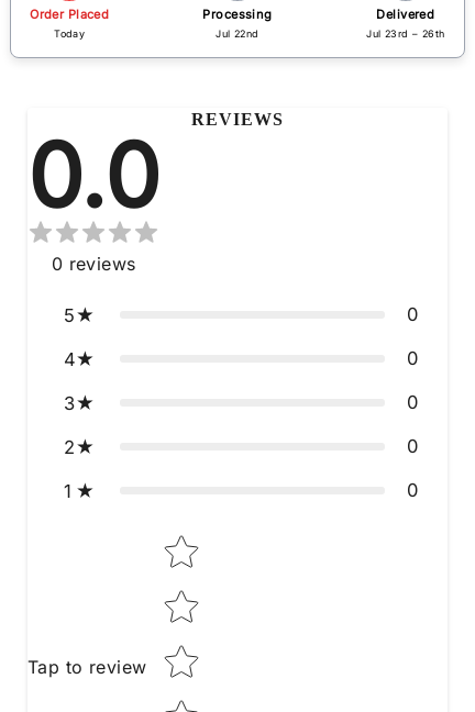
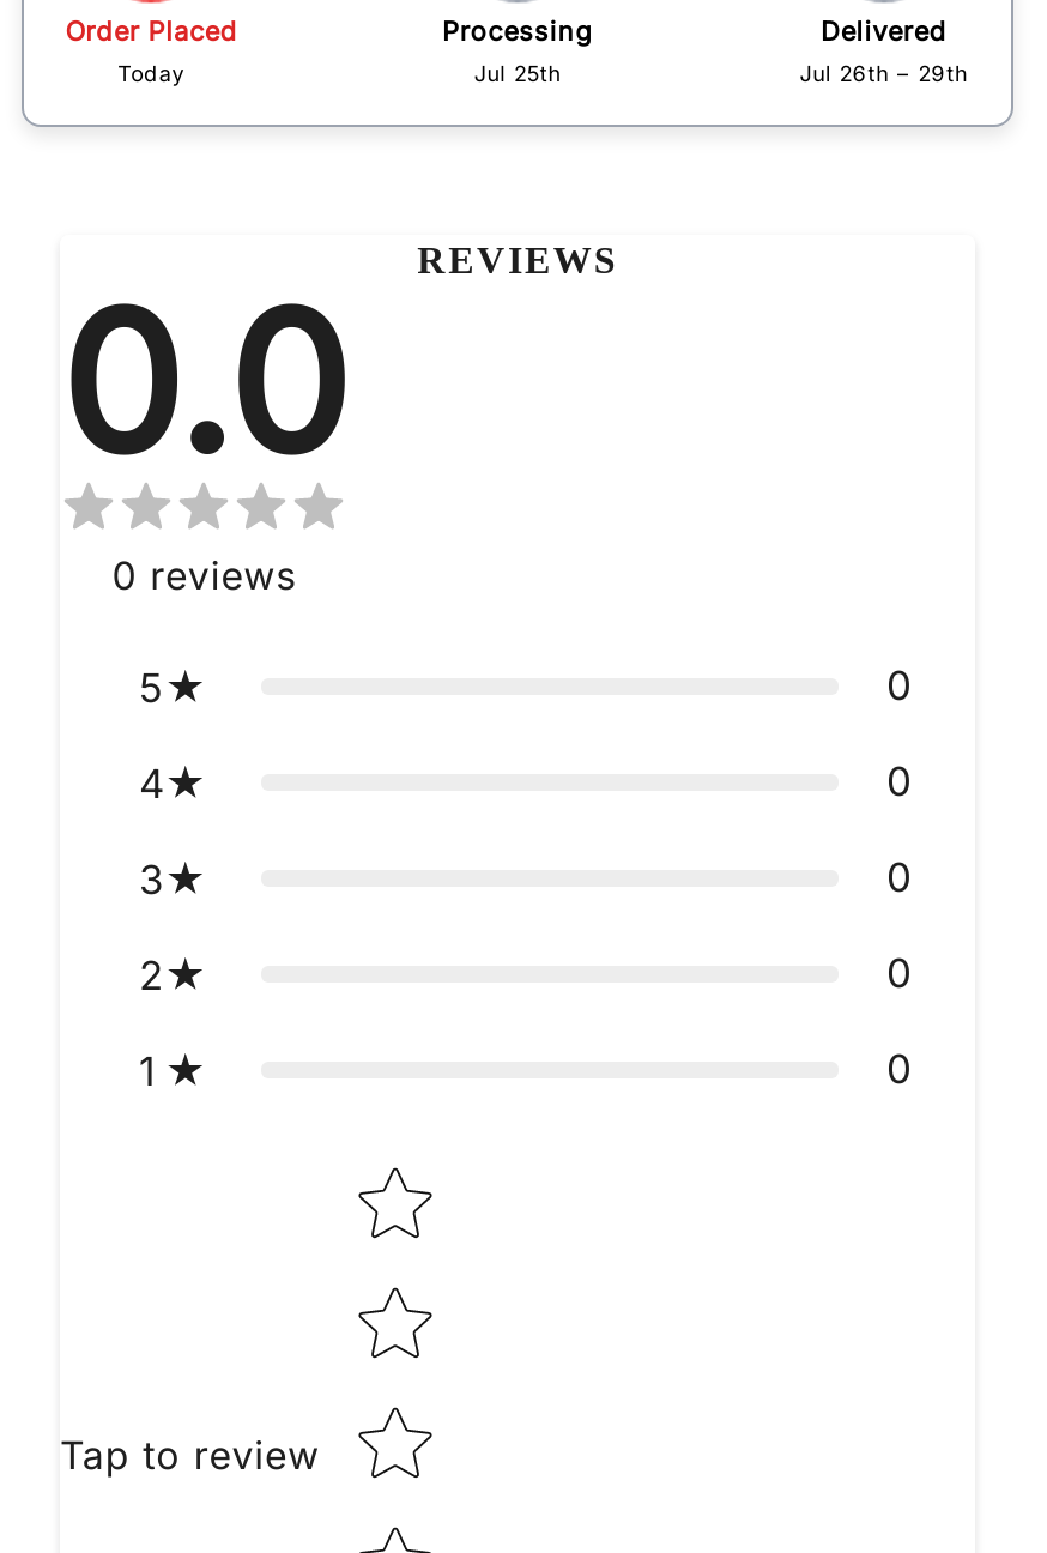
[216,28,259,40] Jul 22nd -> [474,60,561,87] Jul 25th
[366,28,445,40] Jul 23rd – 26th -> [800,60,968,87] Jul 26th – 29th

